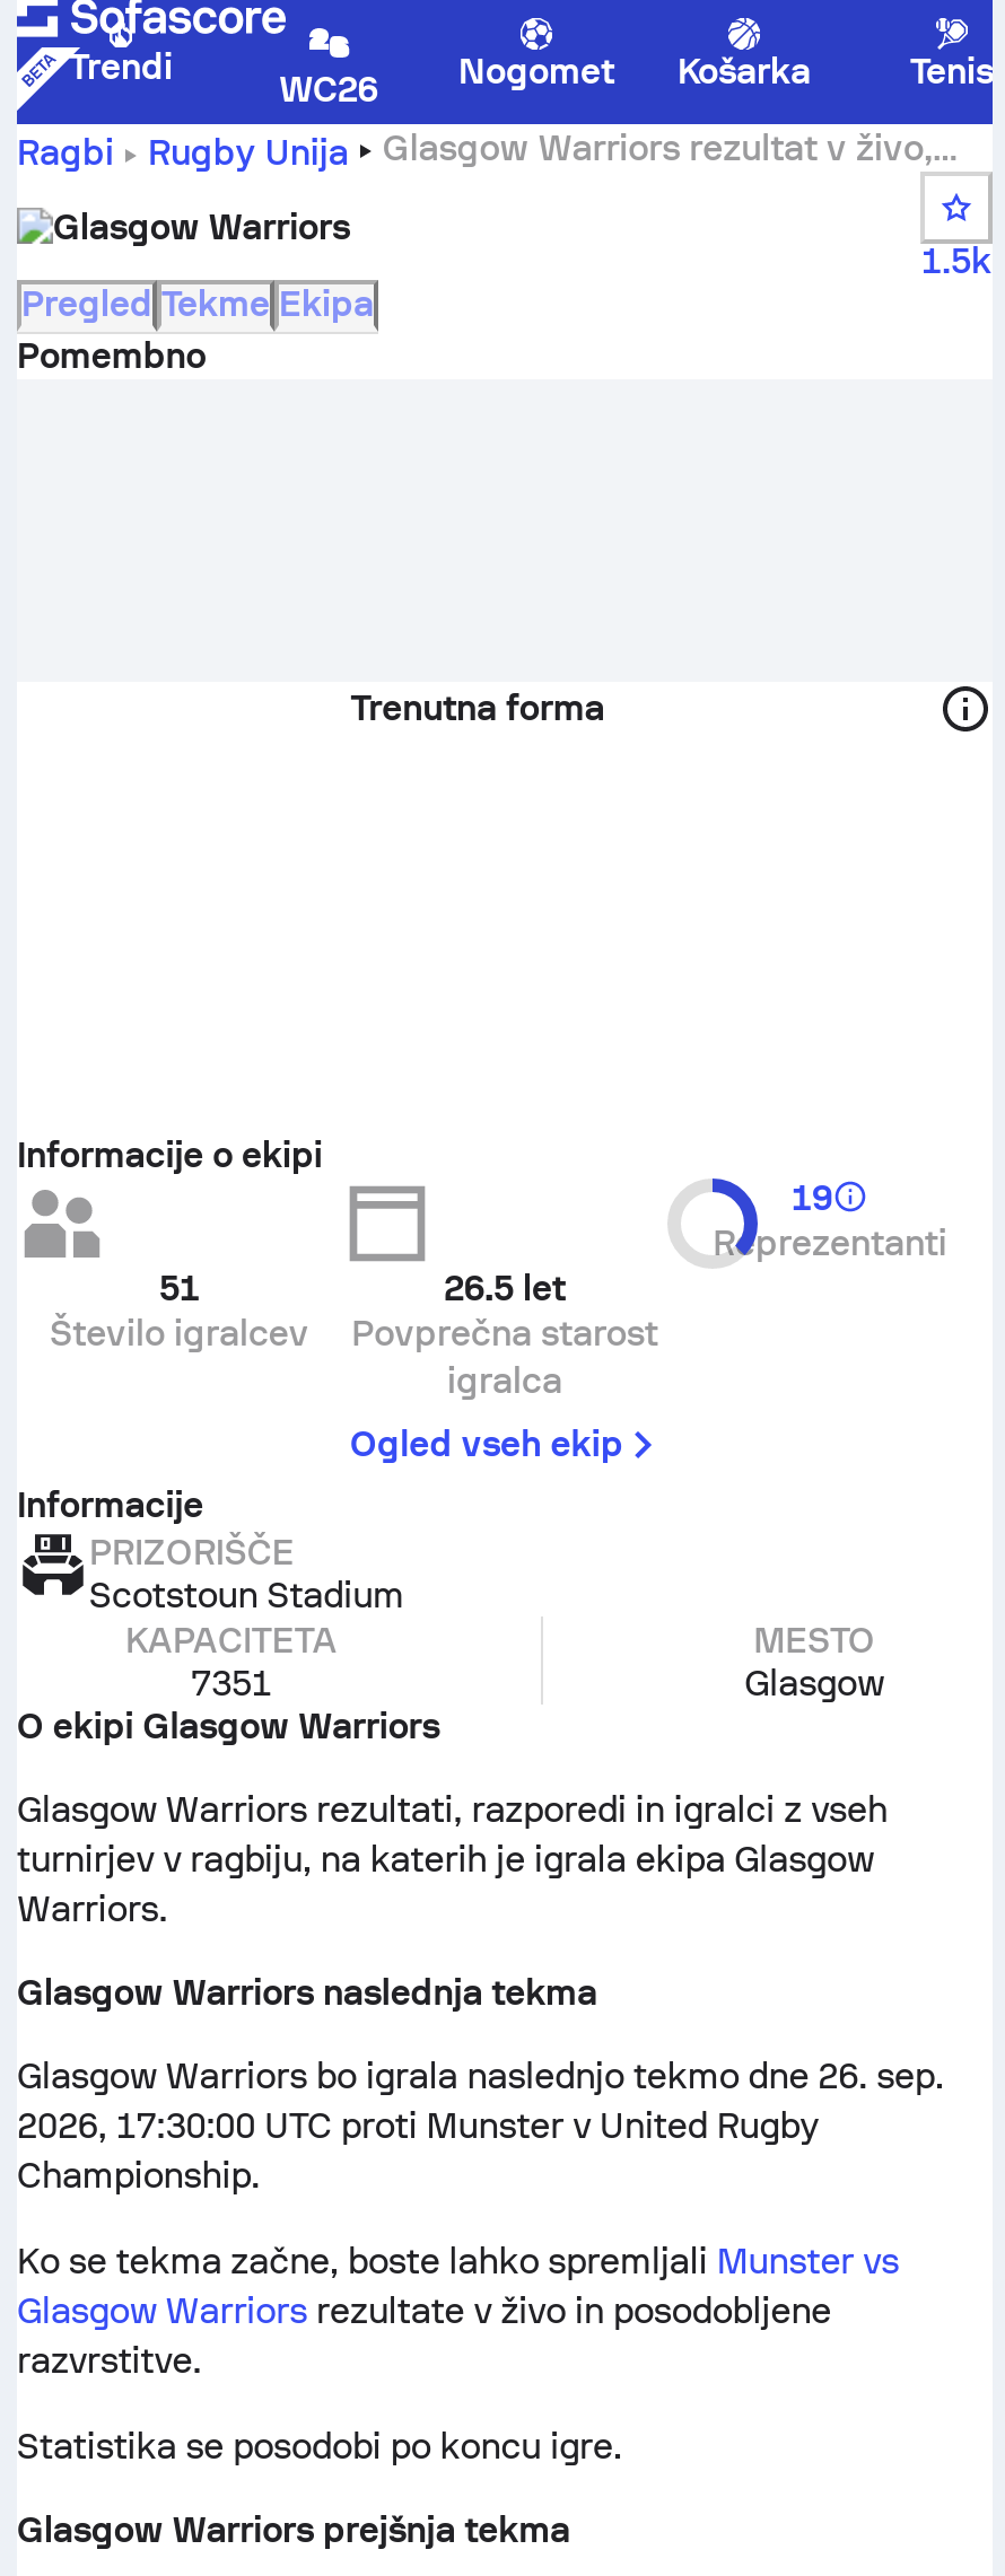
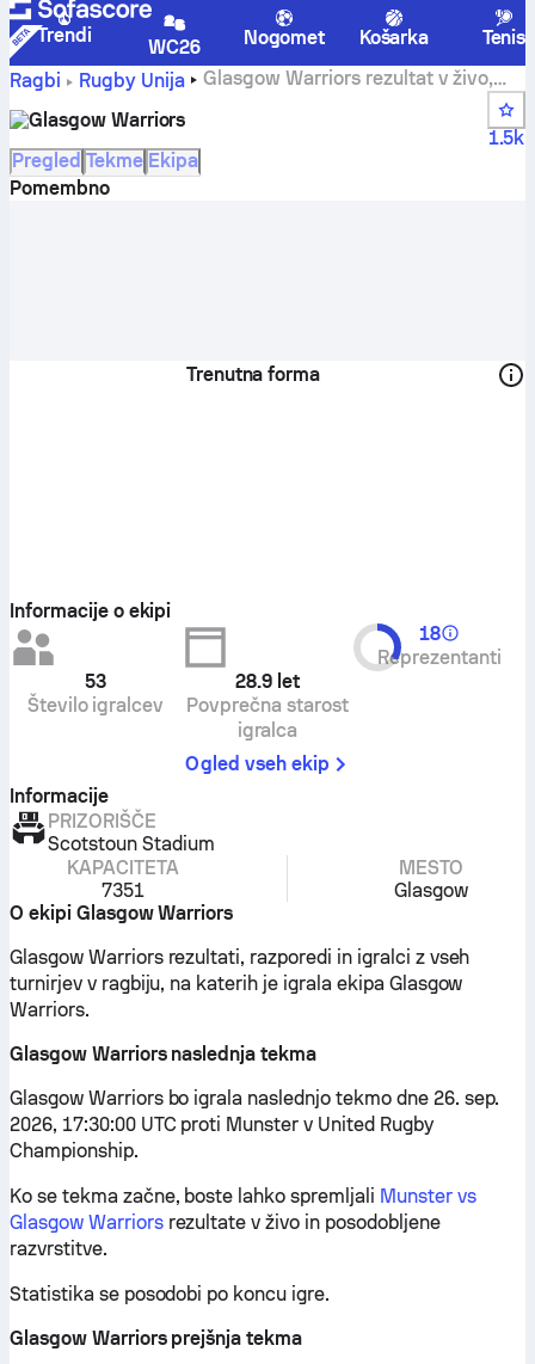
[792,1176,832,1219] 19 -> [419,622,441,645] 18
[159,1267,200,1309] 51 -> [85,670,106,693] 53
[444,1267,566,1309] 26.5 let -> [235,670,300,693] 28.9 let

